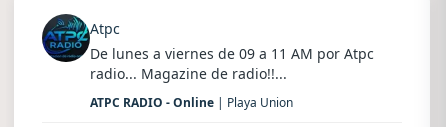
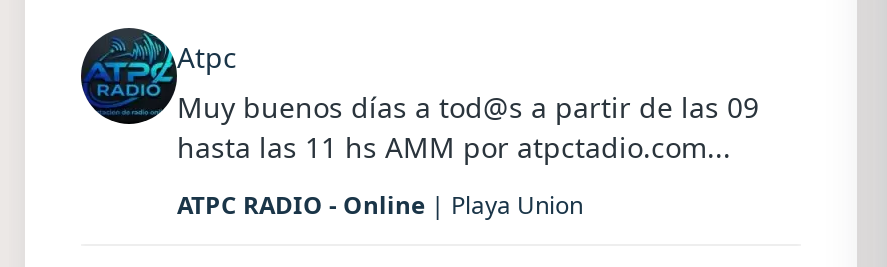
[90,44,374,83] De lunes a viernes de 09 a 11 AM por Atpc | radio... Magazine de radio!!... -> [177,88,759,166] Muy buenos días a tod@s a partir de las 09 | hasta las 11 hs AMM por atpctadio.com...

